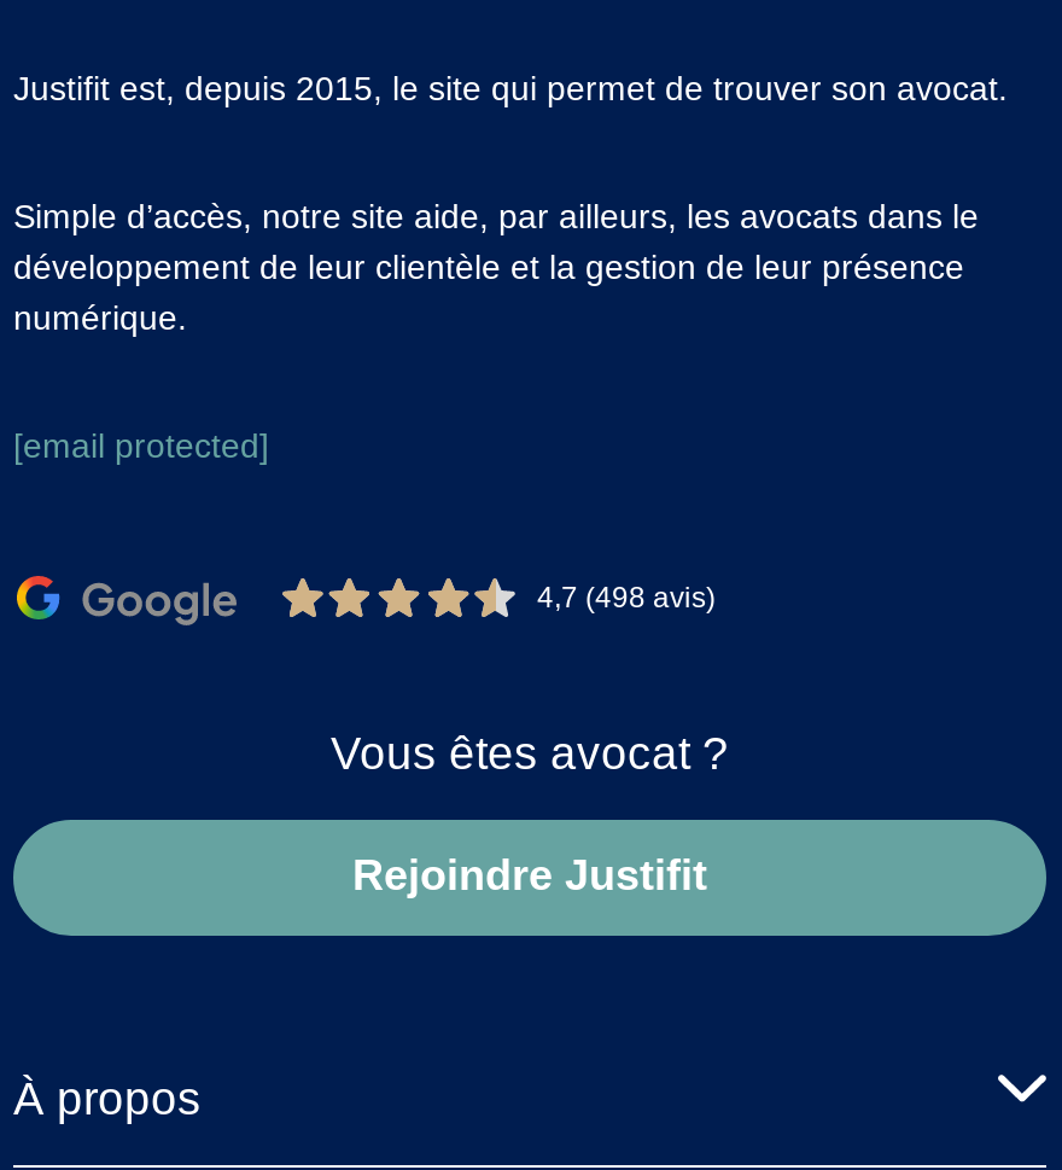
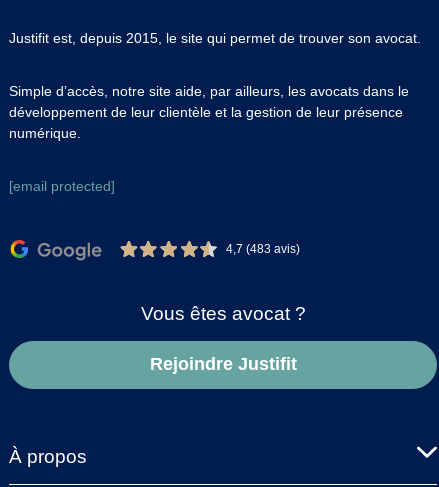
[537,581,716,615] 4,7 (498 avis) -> [226,242,300,256] 4,7 (483 avis)

